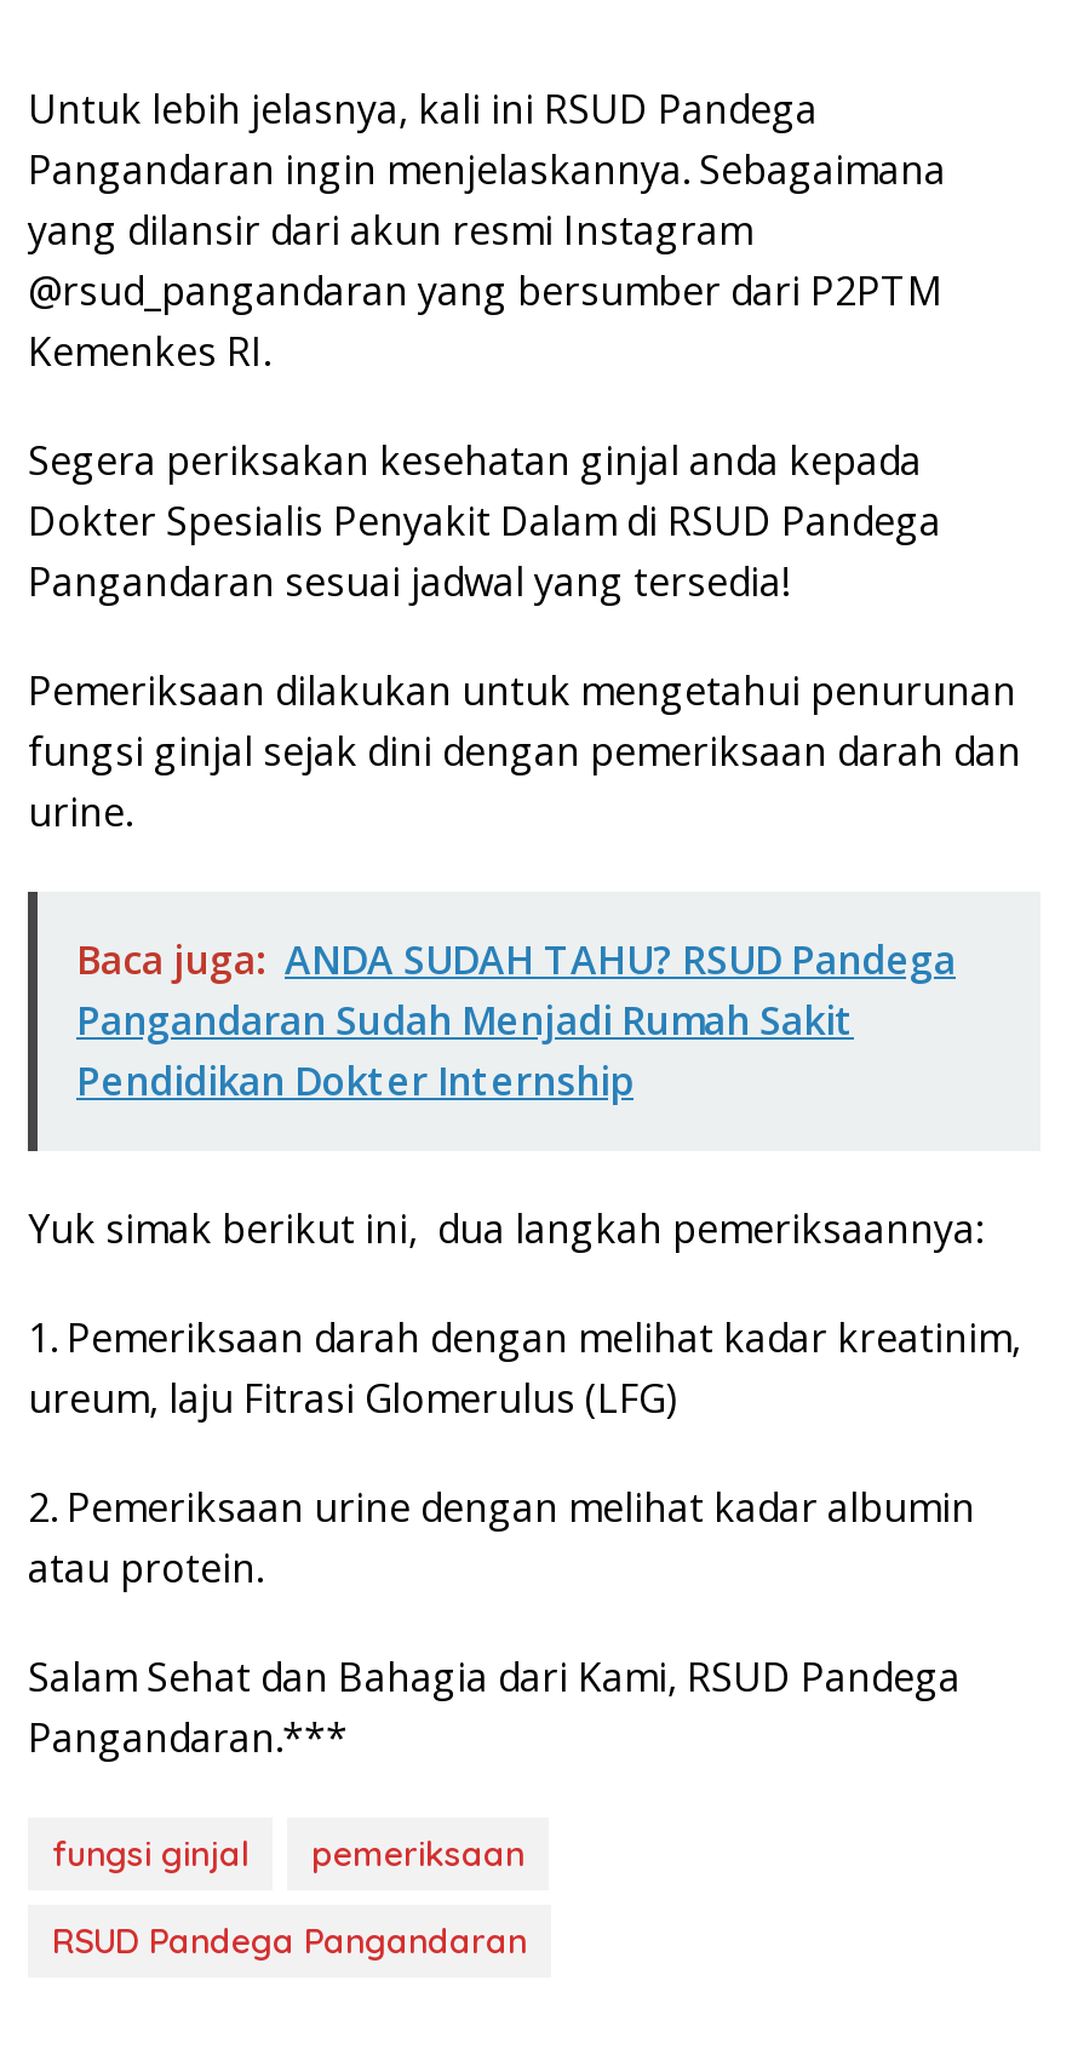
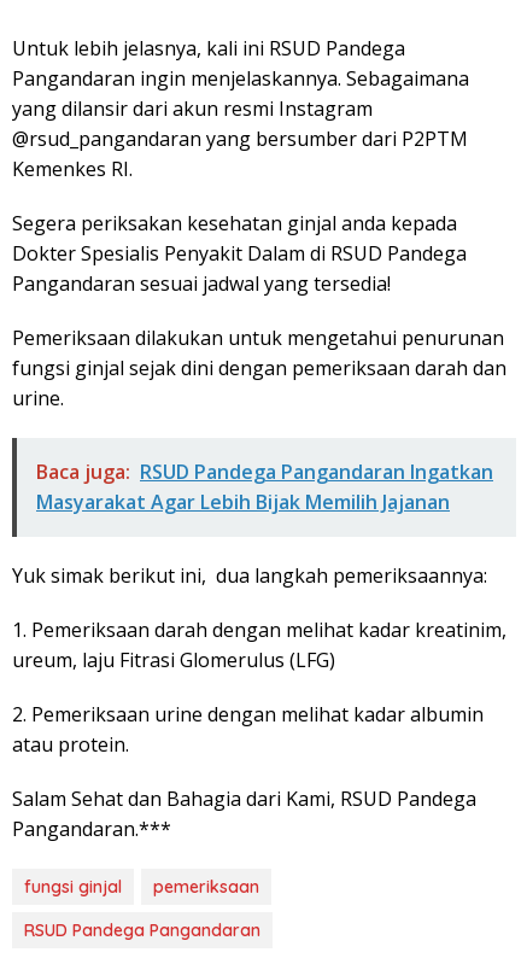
[76,932,956,1107] Baca juga: ANDA SUDAH TAHU? RSUD Pandega | Pangandaran Sudah Menjadi Rumah Sakit | Pendidikan Dokter Internship -> [36,458,493,515] Baca juga: RSUD Pandega Pangandaran Ingatkan | Masyarakat Agar Lebih Bijak Memilih Jajanan

